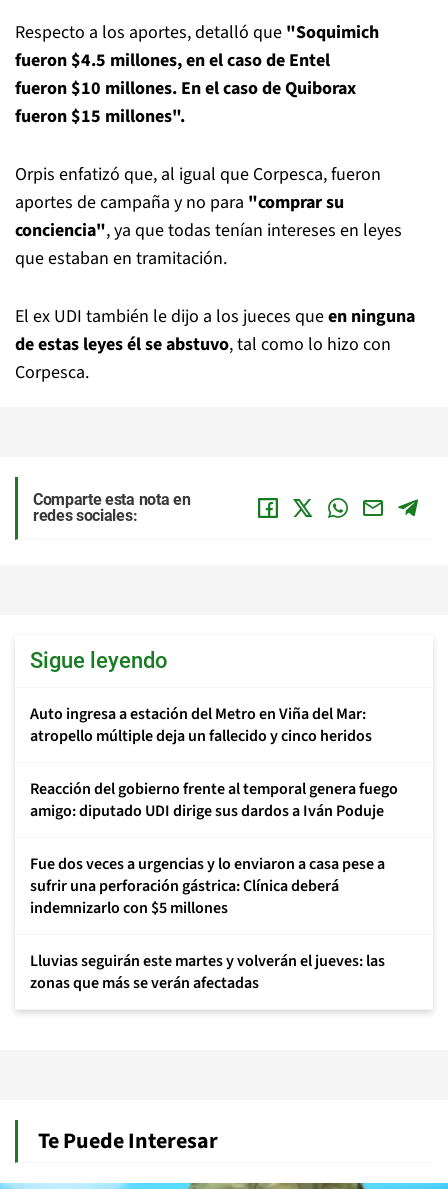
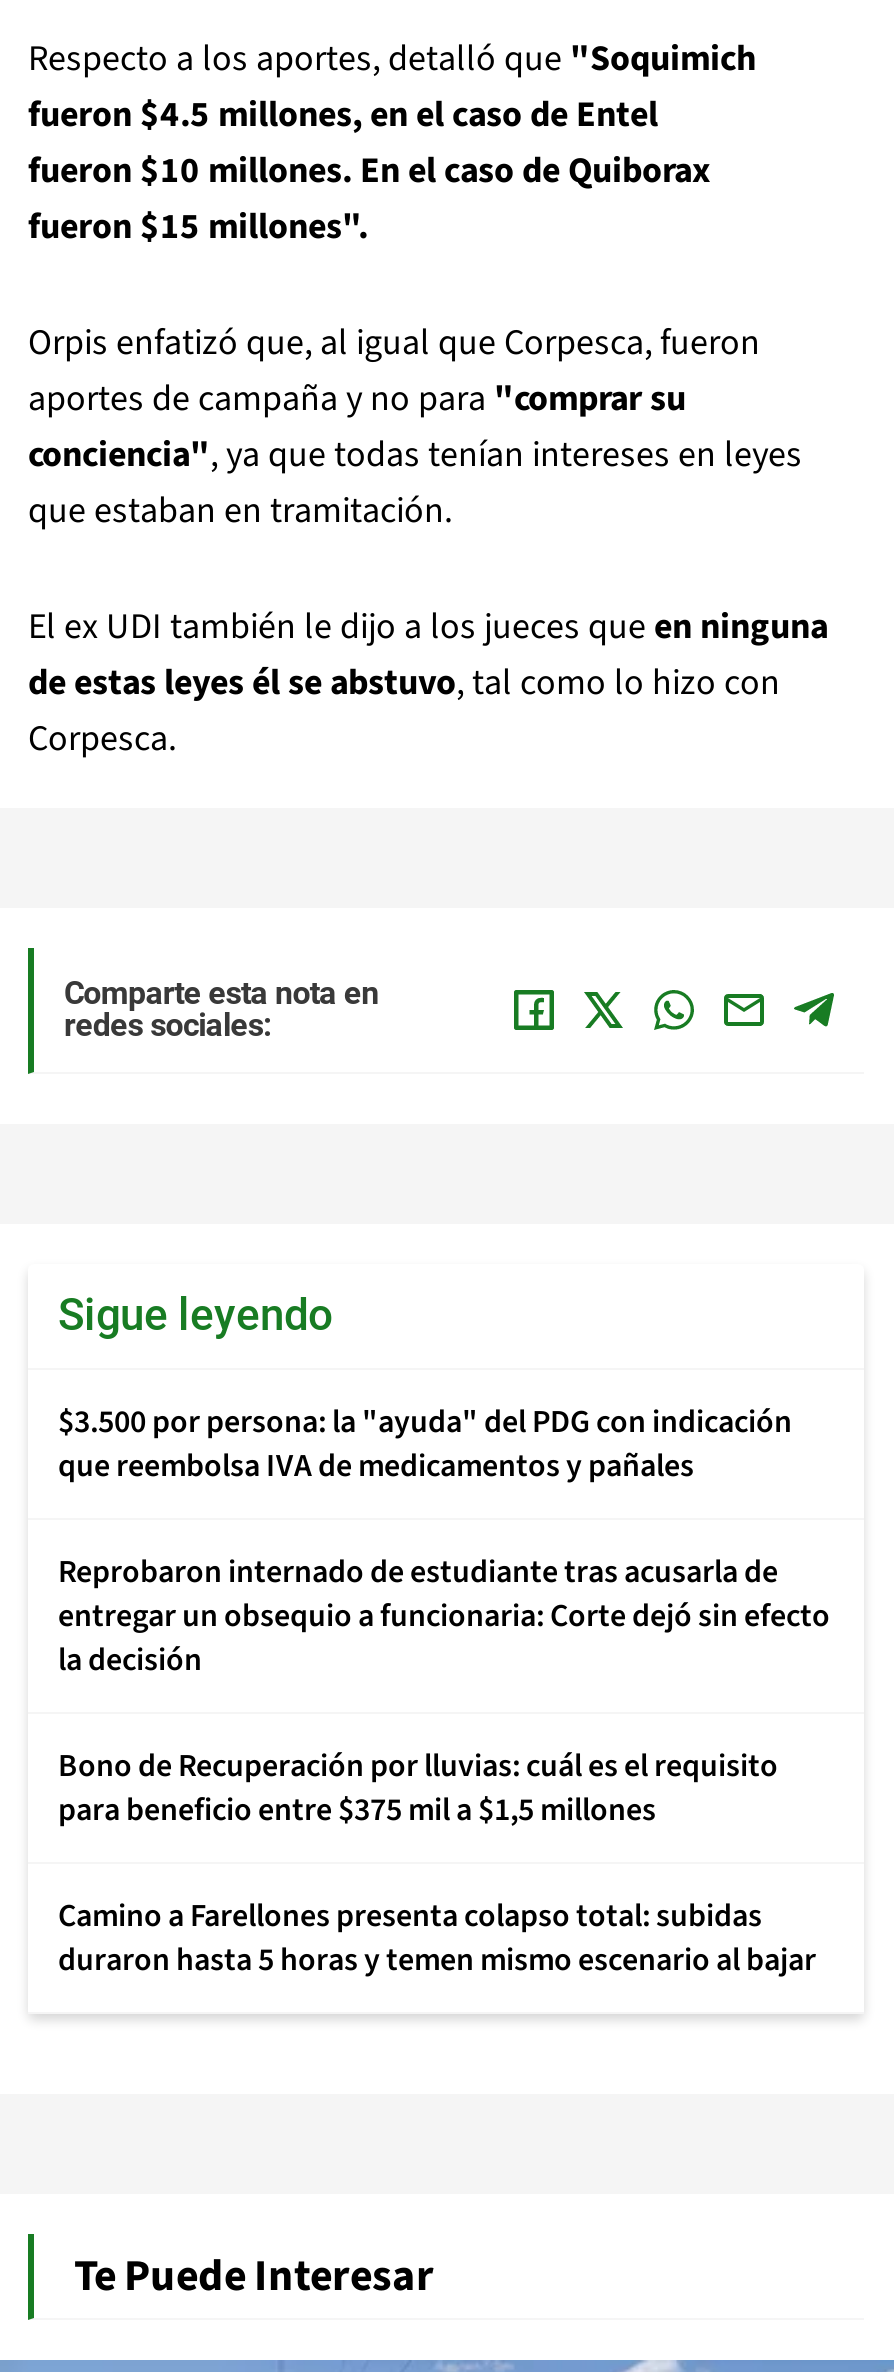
[30,703,372,747] Auto ingresa a estación del Metro en Viña del Mar: | atropello múltiple deja un fallecido y cinco heridos -> [58,1400,792,1488] $3.500 por persona: la "ayuda" del PDG con indicación | que reembolsa IVA de medicamentos y pañales
[30,778,398,822] Reacción del gobierno frente al temporal genera fuego | amigo: diputado UDI dirige sus dardos a Iván Poduje -> [58,1550,830,1682] Reprobaron internado de estudiante tras acusarla de | entregar un obsequio a funcionaria: Corte dejó sin efecto | la decisión
[30,853,385,919] Fue dos veces a urgencias y lo enviaron a casa pese a | sufrir una perforación gástrica: Clínica deberá | indemnizarlo con $5 millones -> [58,1744,778,1832] Bono de Recuperación por lluvias: cuál es el requisito | para beneficio entre $375 mil a $1,5 millones
[30,950,385,994] Lluvias seguirán este martes y volverán el jueves: las | zonas que más se verán afectadas -> [58,1894,816,1982] Camino a Farellones presenta colapso total: subidas | duraron hasta 5 horas y temen mismo escenario al bajar

